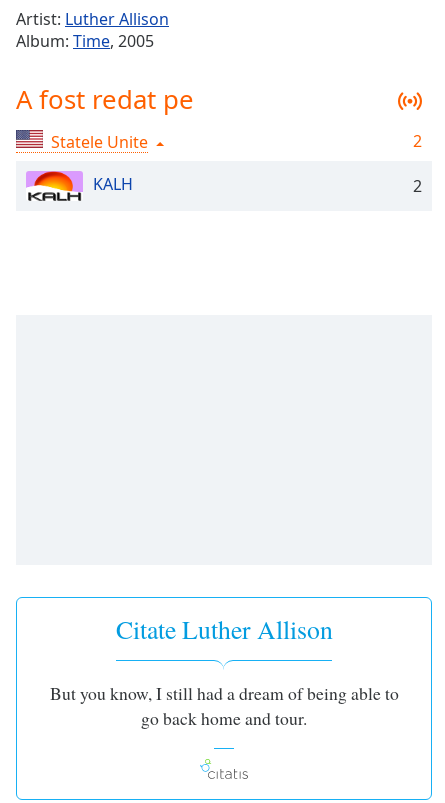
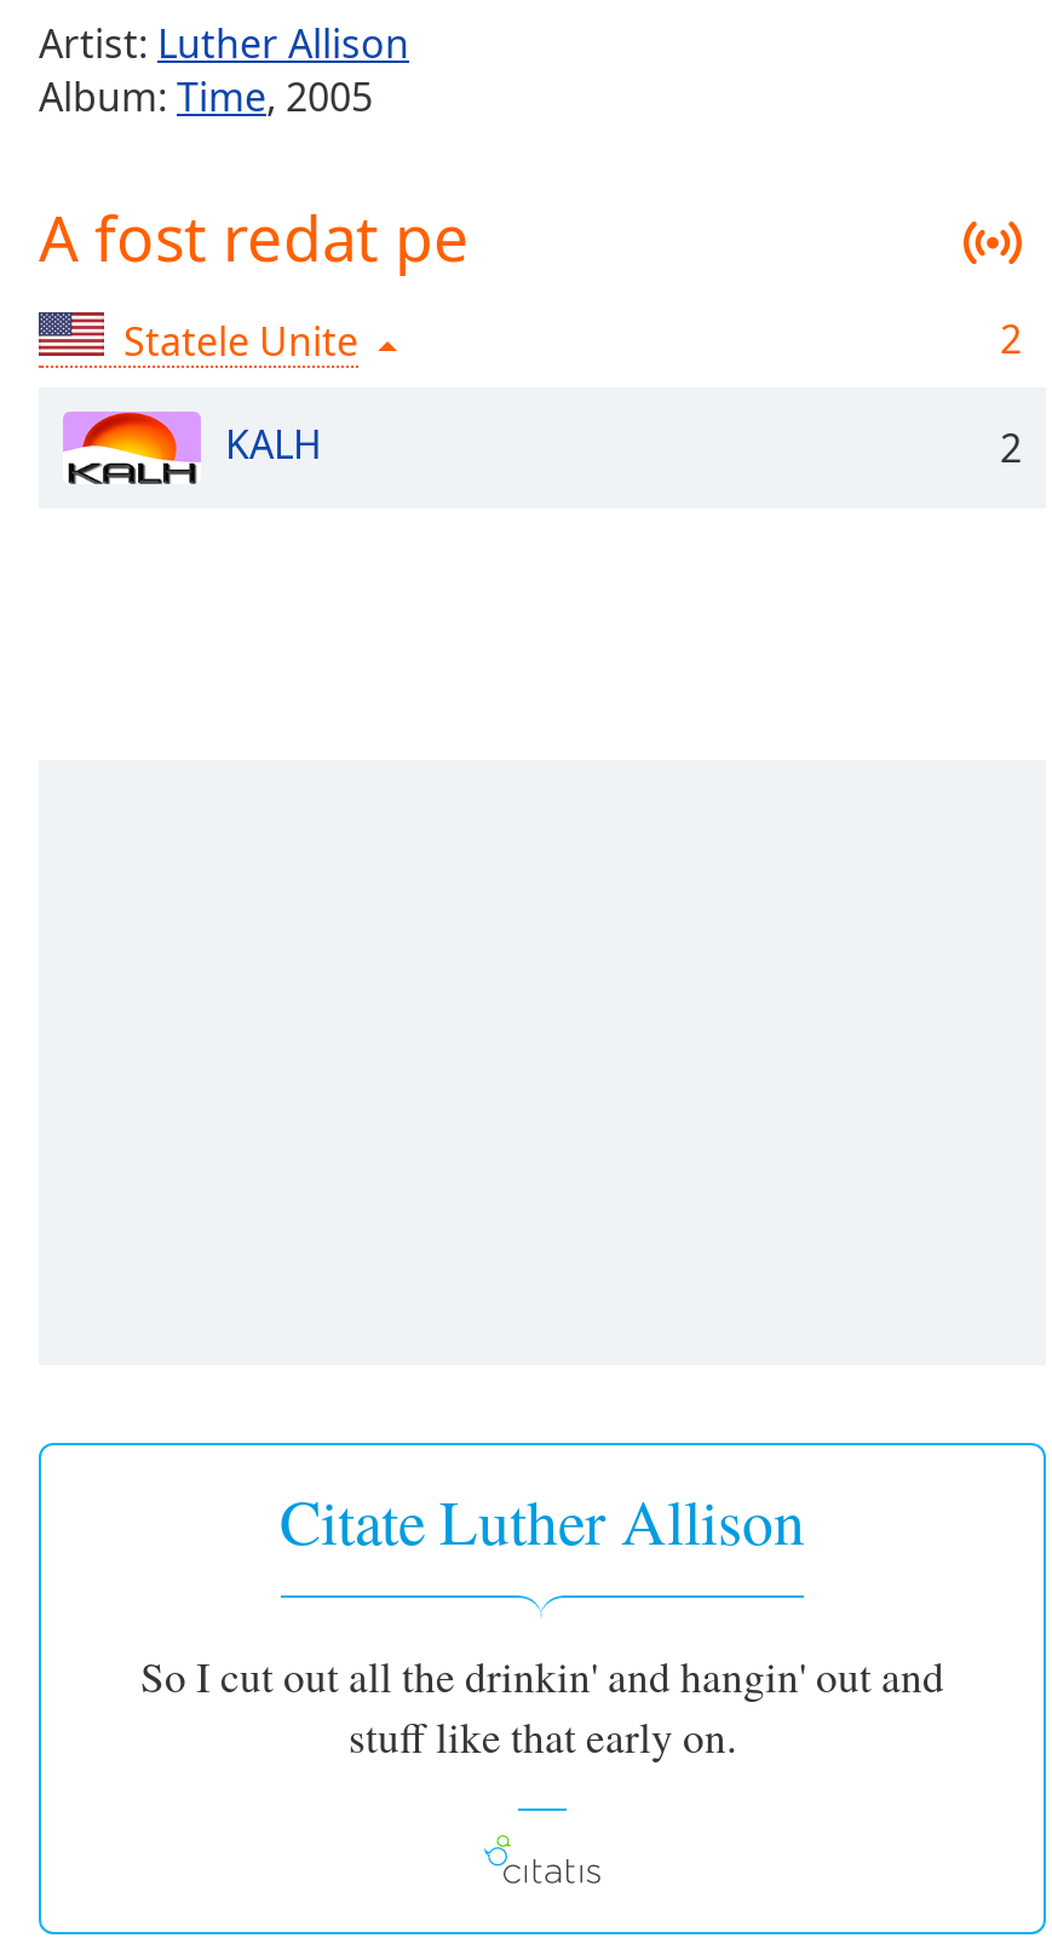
[49,681,398,730] But you know, I still had a dream of being able to | go back home and tour. -> [140,1646,944,1765] So I cut out all the drinkin' and hangin' out and | stuff like that early on.

